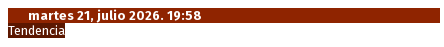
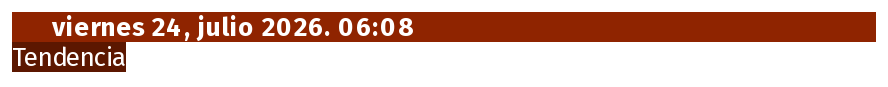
[28,8,202,23] martes 21, julio 2026. 19:58 -> [52,12,416,42] viernes 24, julio 2026. 06:08

